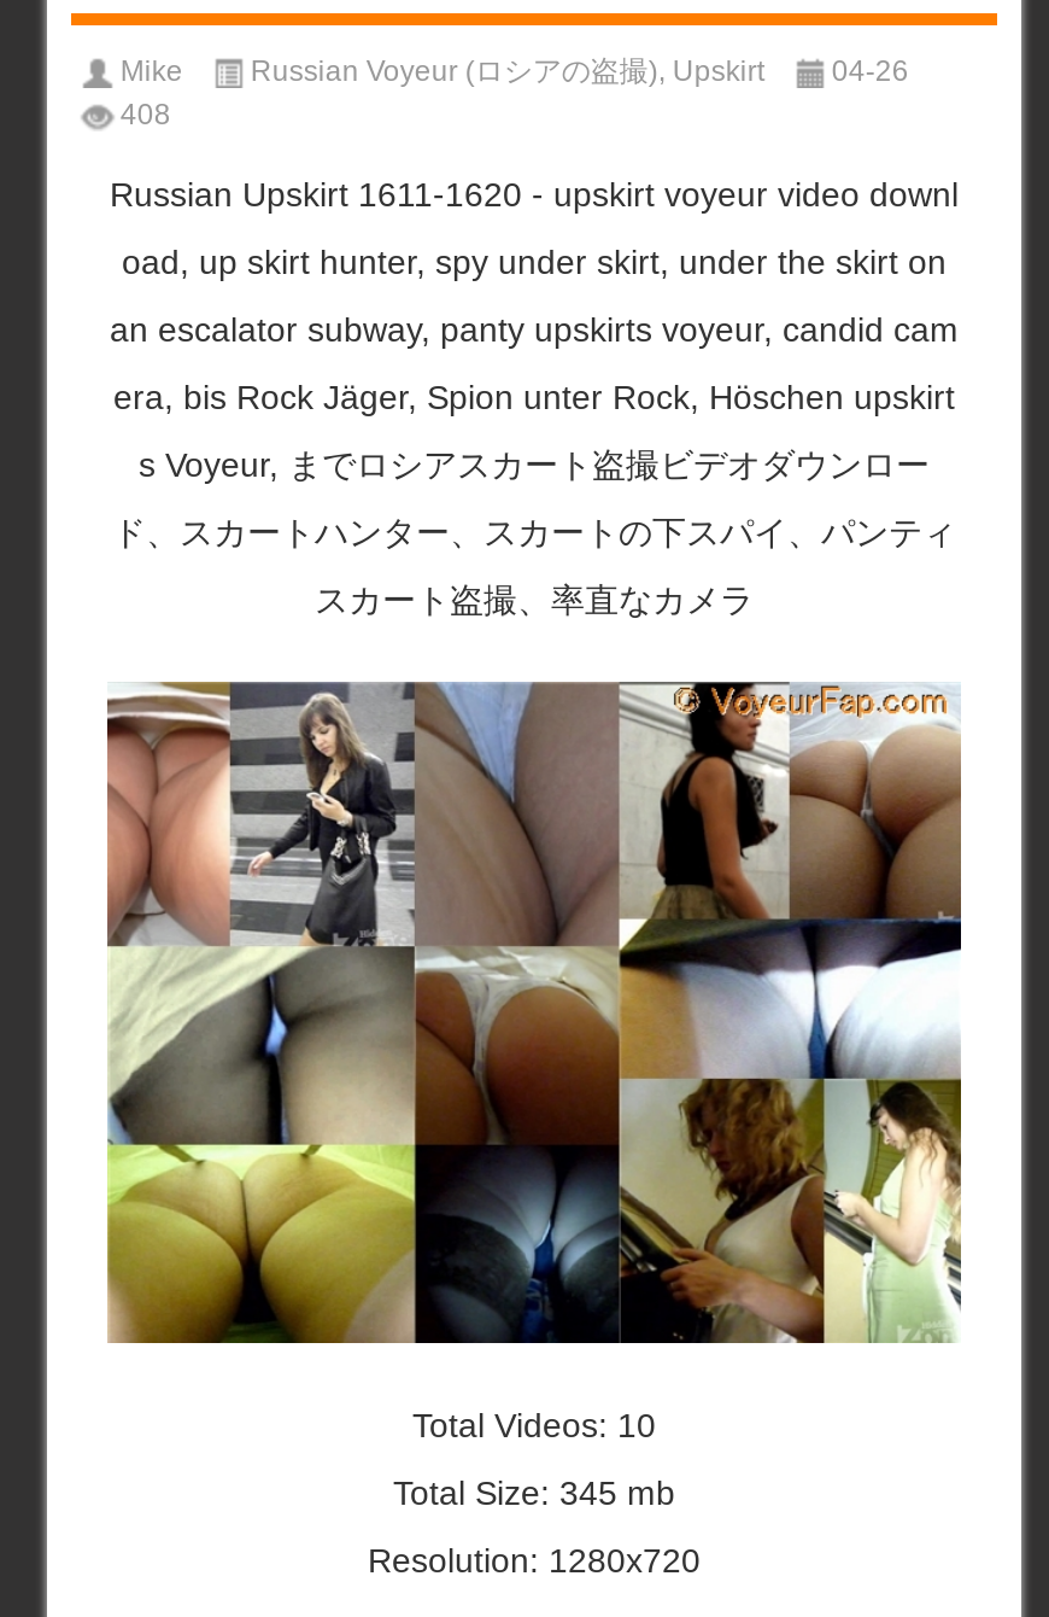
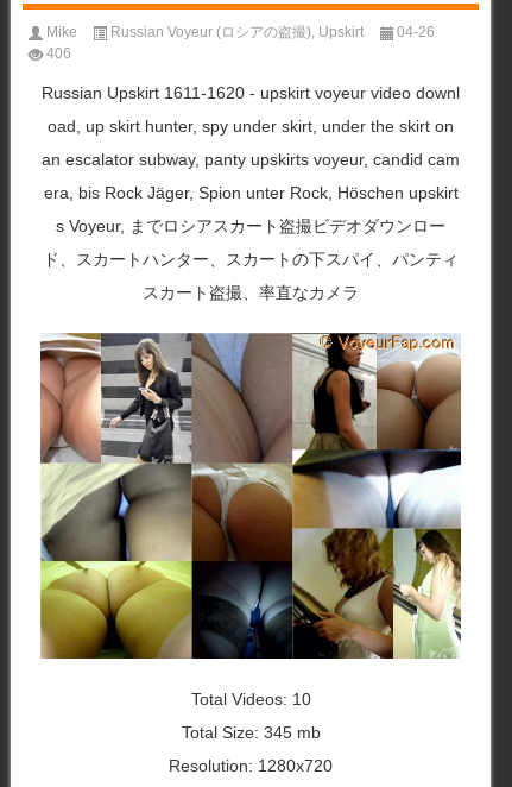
[120,97,171,130] 408 -> [47,45,72,61] 406

